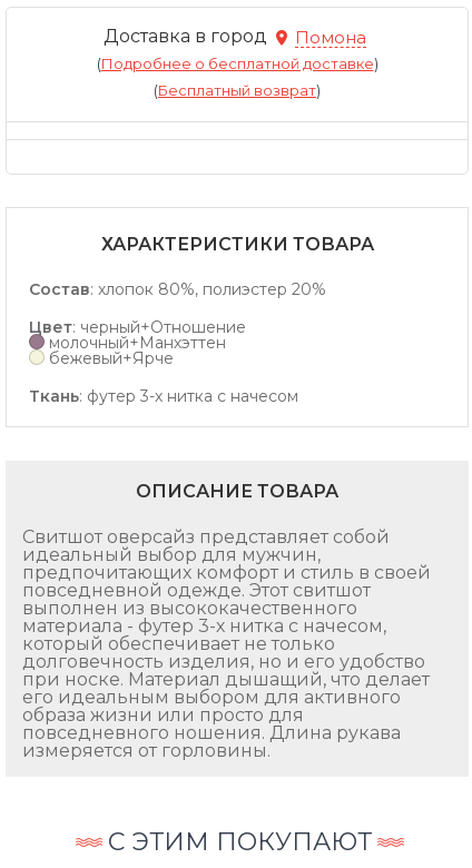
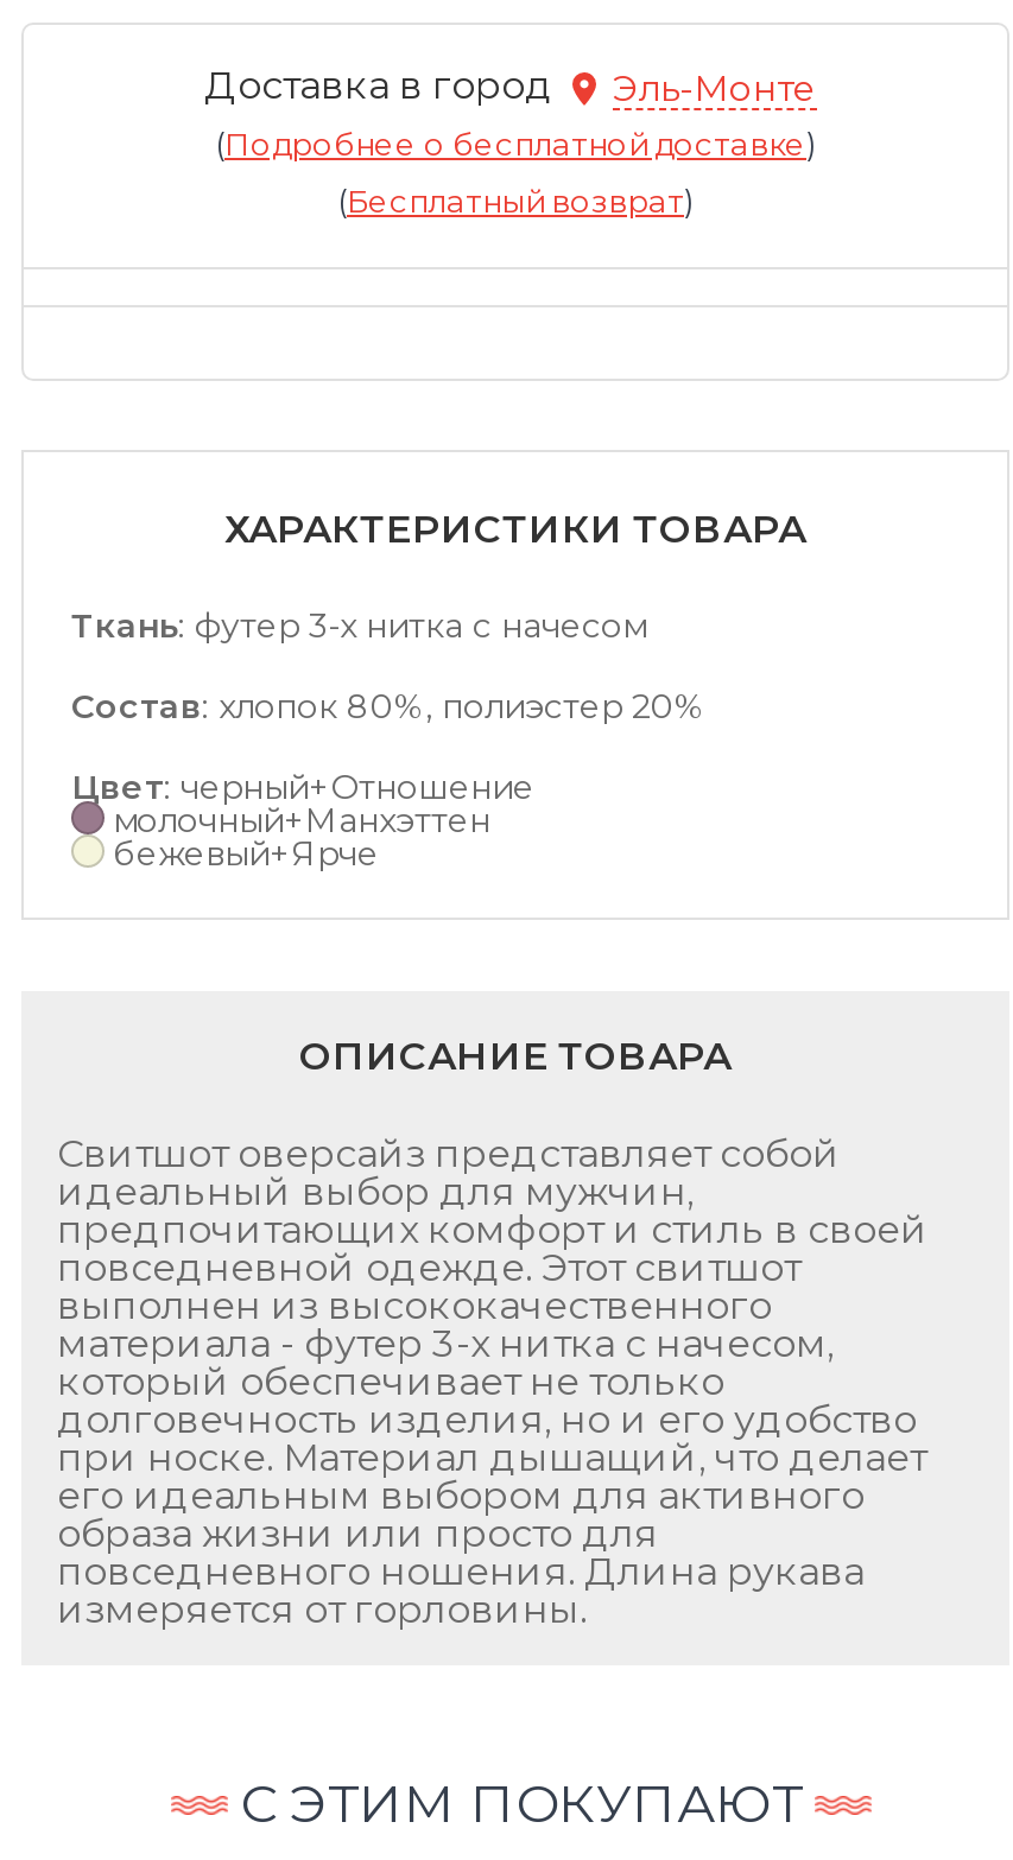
[295,26,366,47] Помона -> [613,64,817,109] Эль-Монте
moved [29,280,326,369] -> [71,686,705,876]: Состав: хлопок 80%, полиэстер 20% | Цвет: черный+Отношение | молочный+Манхэттен | бежевый+Ярче
moved [29,386,298,407] -> [71,605,646,648]: Ткань: футер 3-х нитка с начесом

